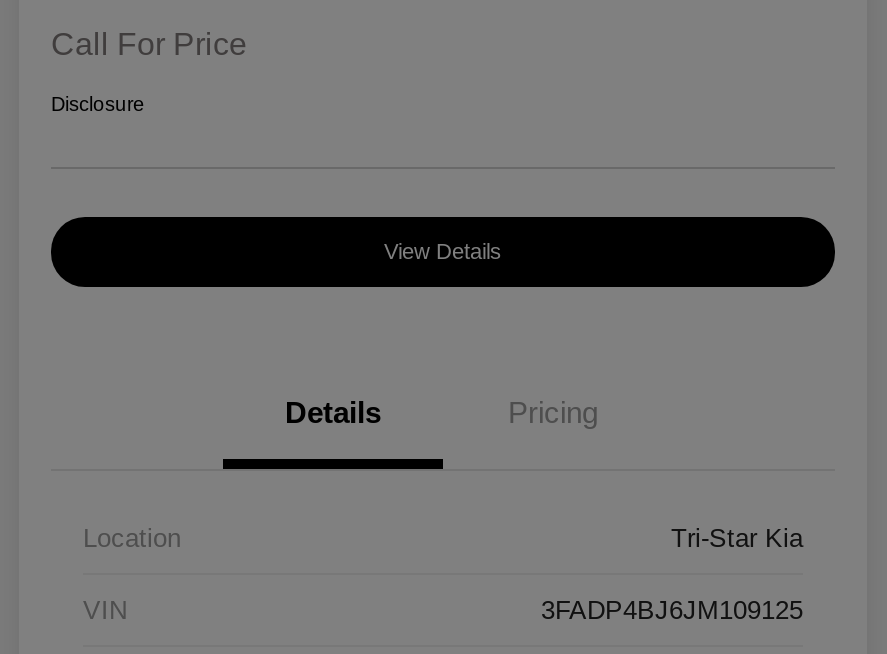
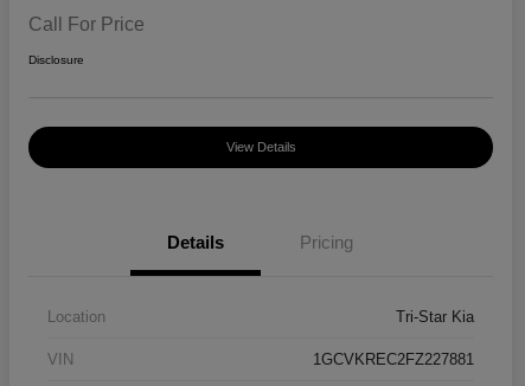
[541,595,803,625] 3FADP4BJ6JM109125 -> [313,350,474,368] 1GCVKREC2FZ227881

